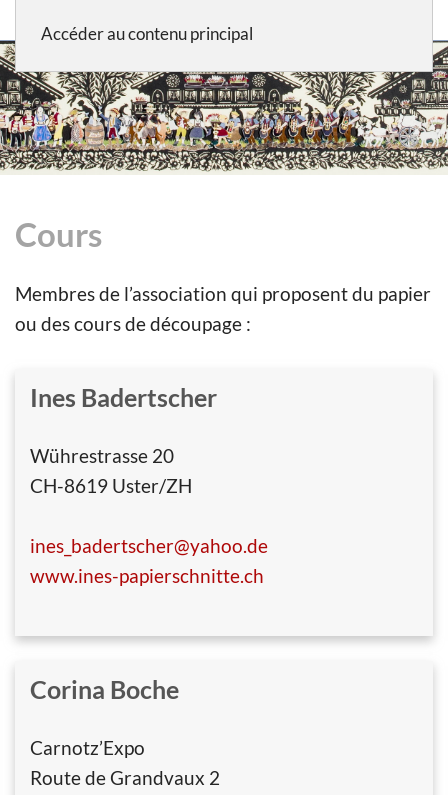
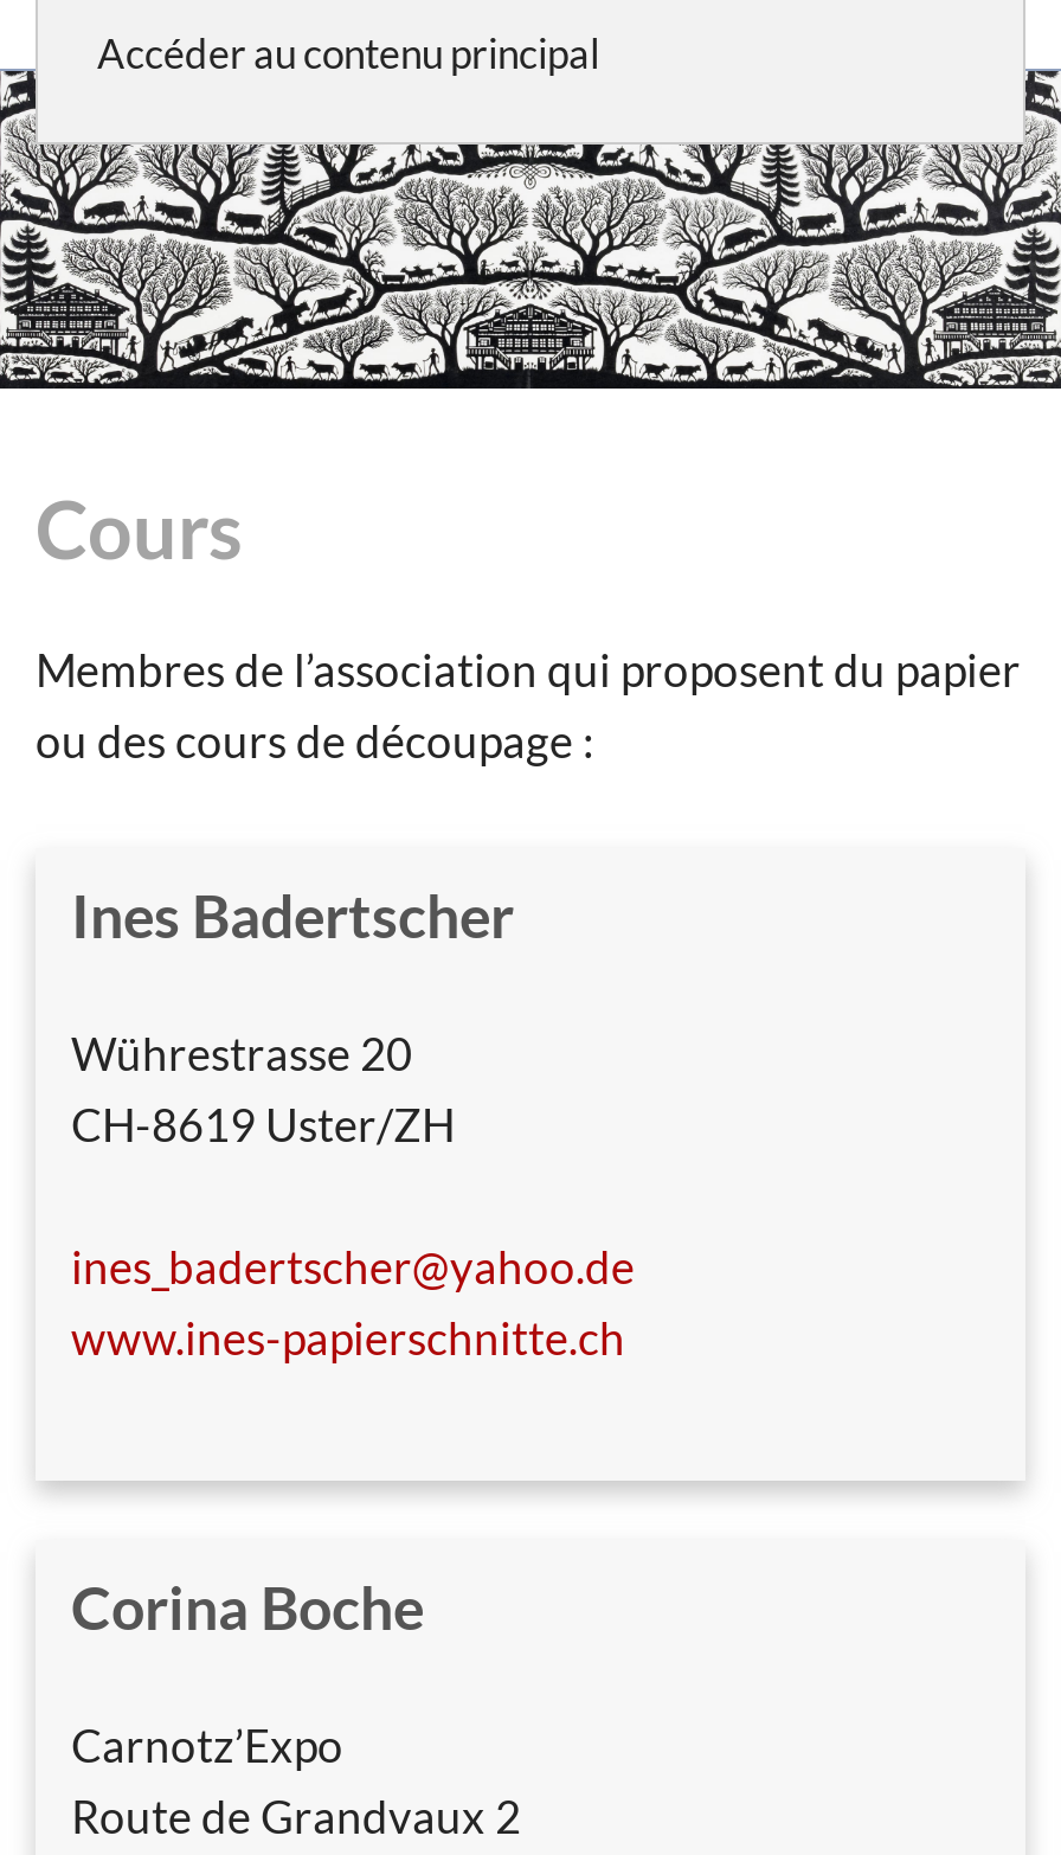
[3,40,445,175] [image] -> [7,69,1054,391] [image]

